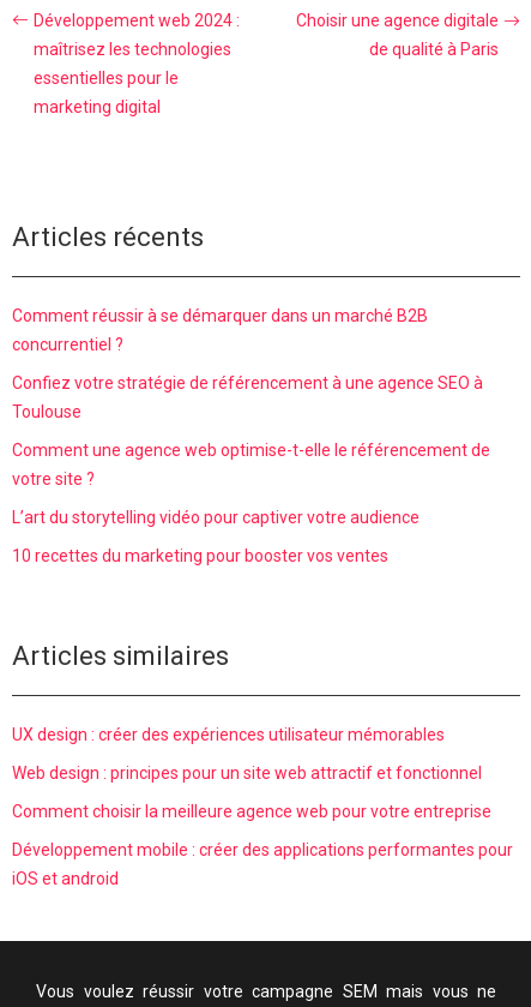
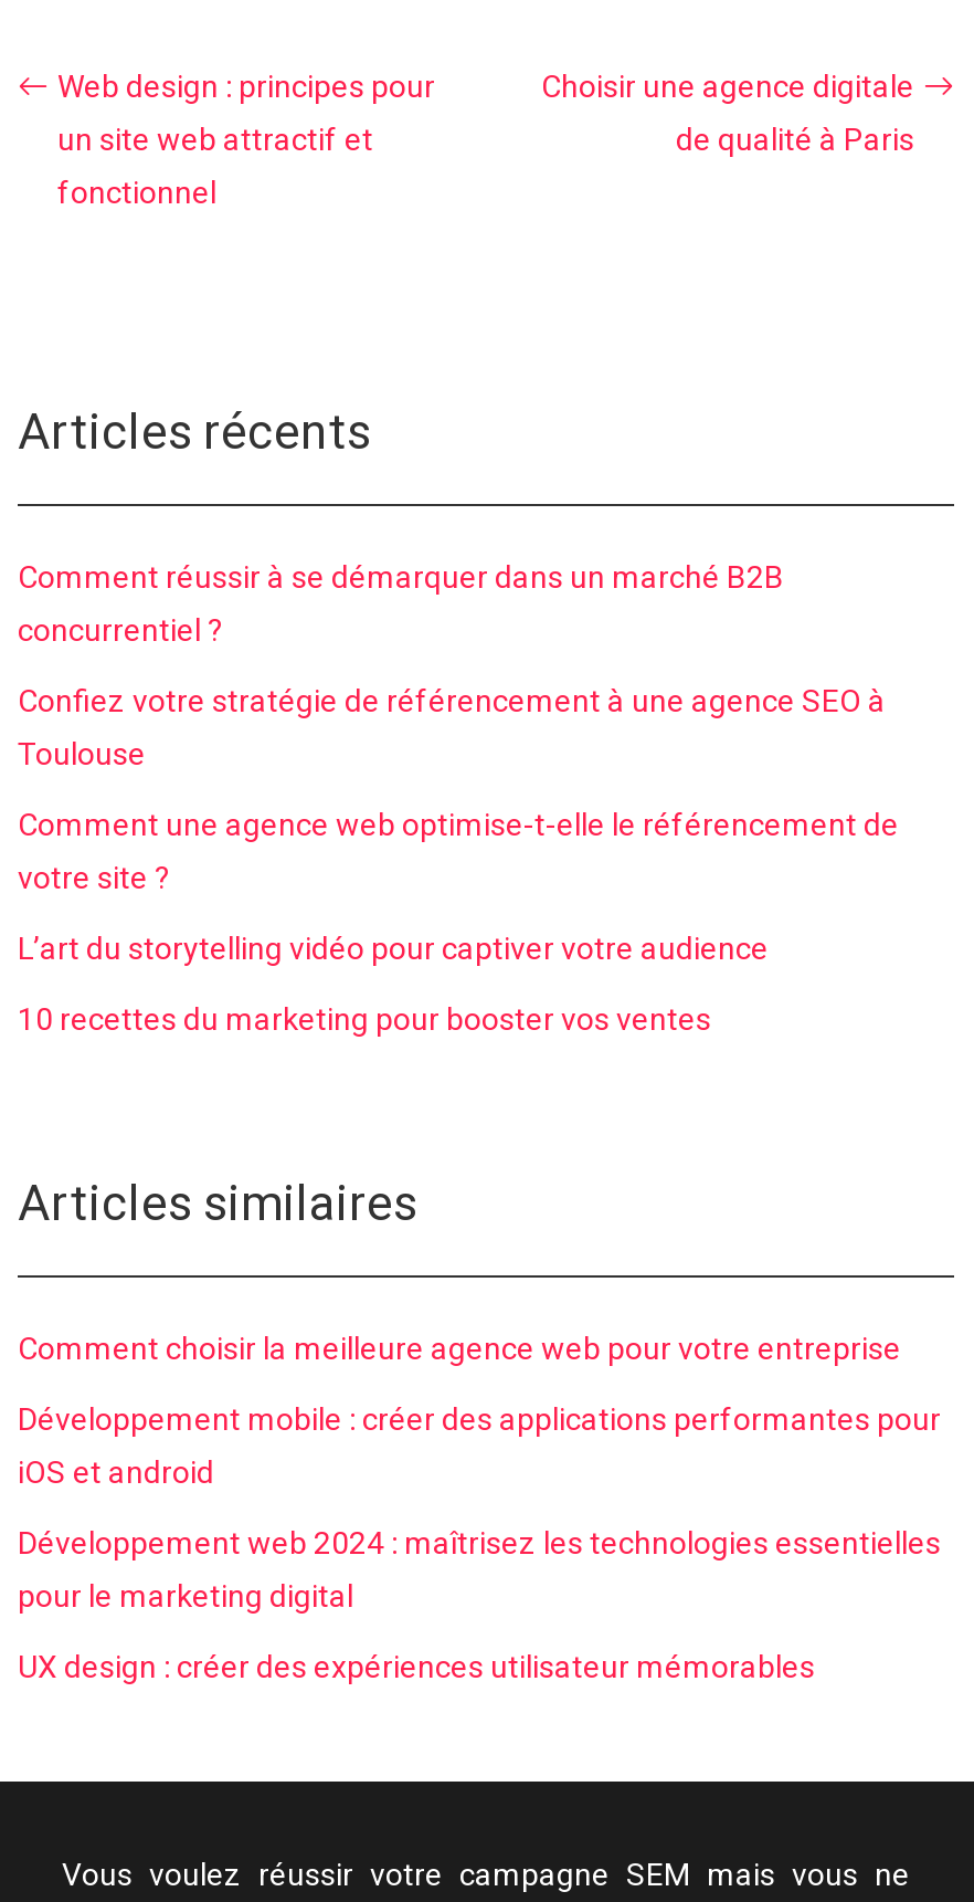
[34,11,240,116] Développement web 2024 : | maîtrisez les technologies | essentielles pour le | marketing digital -> [57,69,435,210] Web design : principes pour | un site web attractif et | fonctionnel
moved [12,222,490,671] -> [18,404,899,1231]: Articles récents | Comment réussir à se démarquer dans un marché B2B | concurrentiel ? | ... | 10 recettes du marketing pour booster vos ventes | Articles similaires
moved [12,725,445,744] -> [18,1649,815,1684]: UX design : créer des expériences utilisateur mémorables
[12,763,482,783] Web design : principes pour un site web attractif et fonctionnel -> none
moved [12,802,513,888] -> [18,1331,941,1490]: Comment choisir la meilleure agence web pour votre entreprise | Développement mobile : créer des applications performantes pour | iOS et android
none -> [18,1525,941,1614] Développement web 2024 : maîtrisez les technologies essentielles | pour le marketing digital

